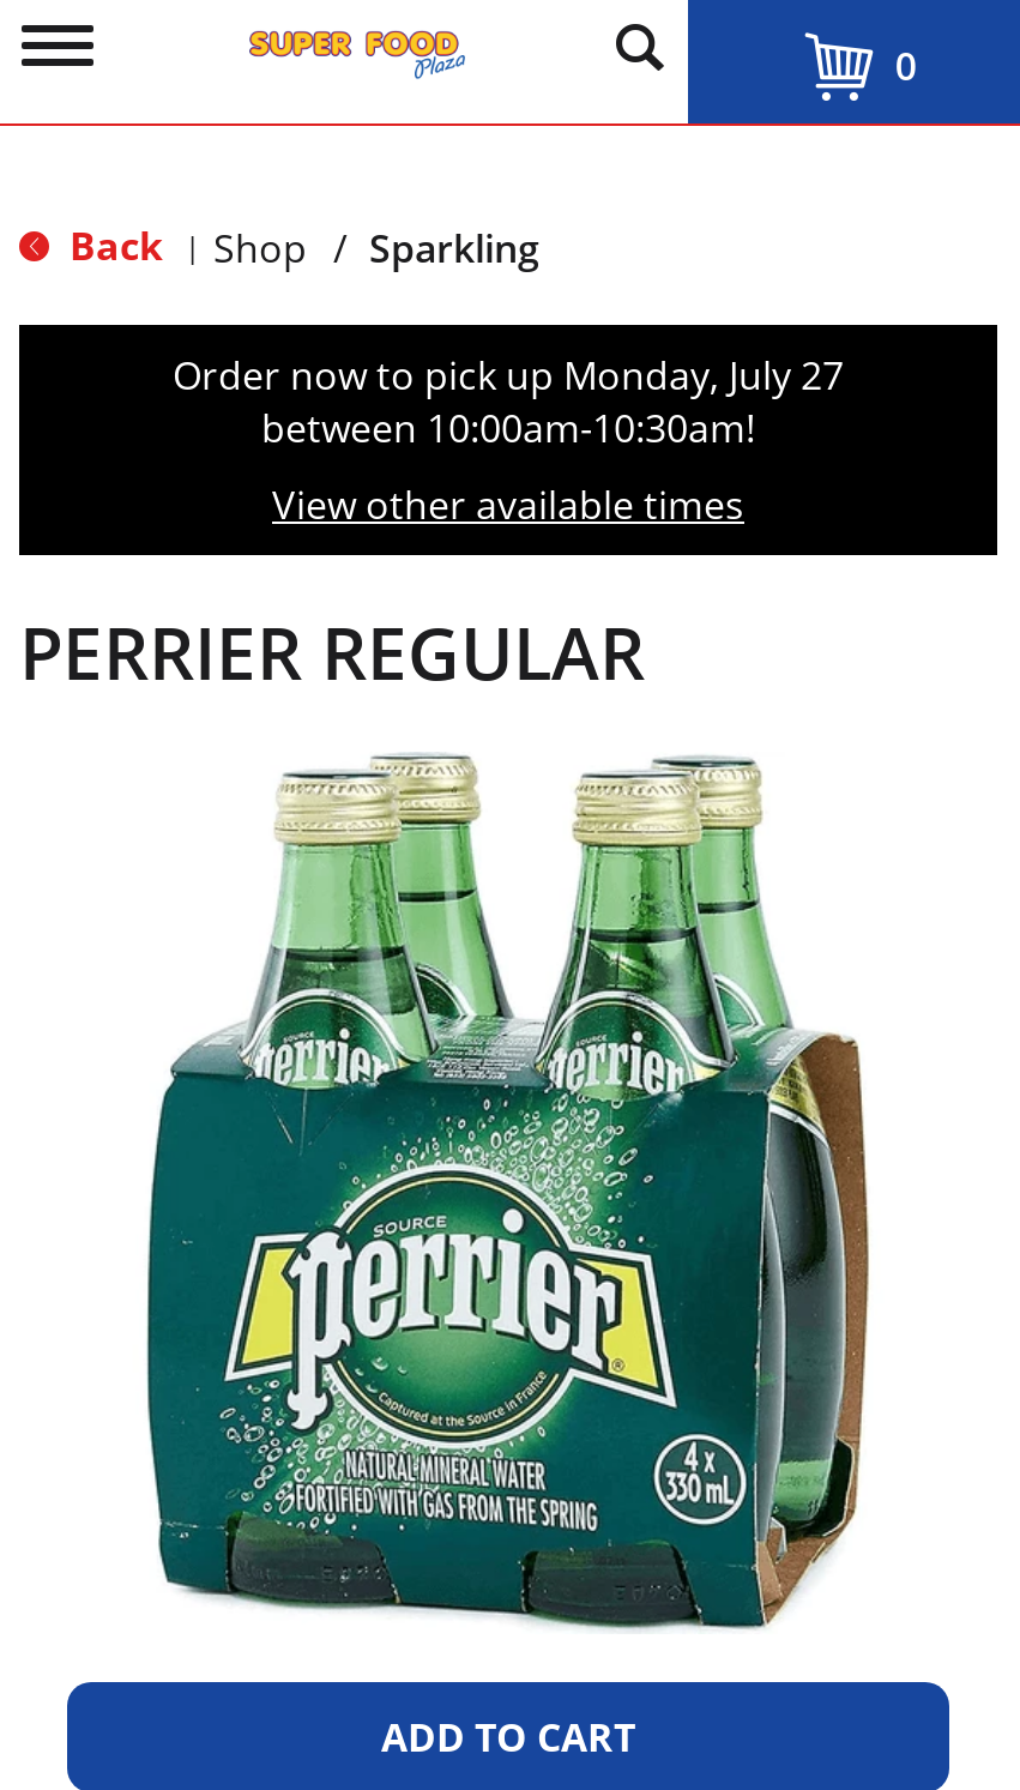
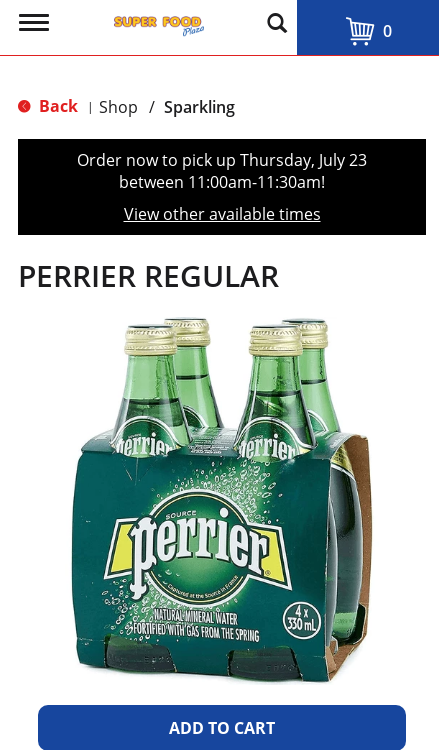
[173,349,844,402] Order now to pick up Monday, July 27 -> [77,149,367,171] Order now to pick up Thursday, July 23
[261,402,755,454] between 10:00am-10:30am! -> [119,171,325,193] between 11:00am-11:30am!

